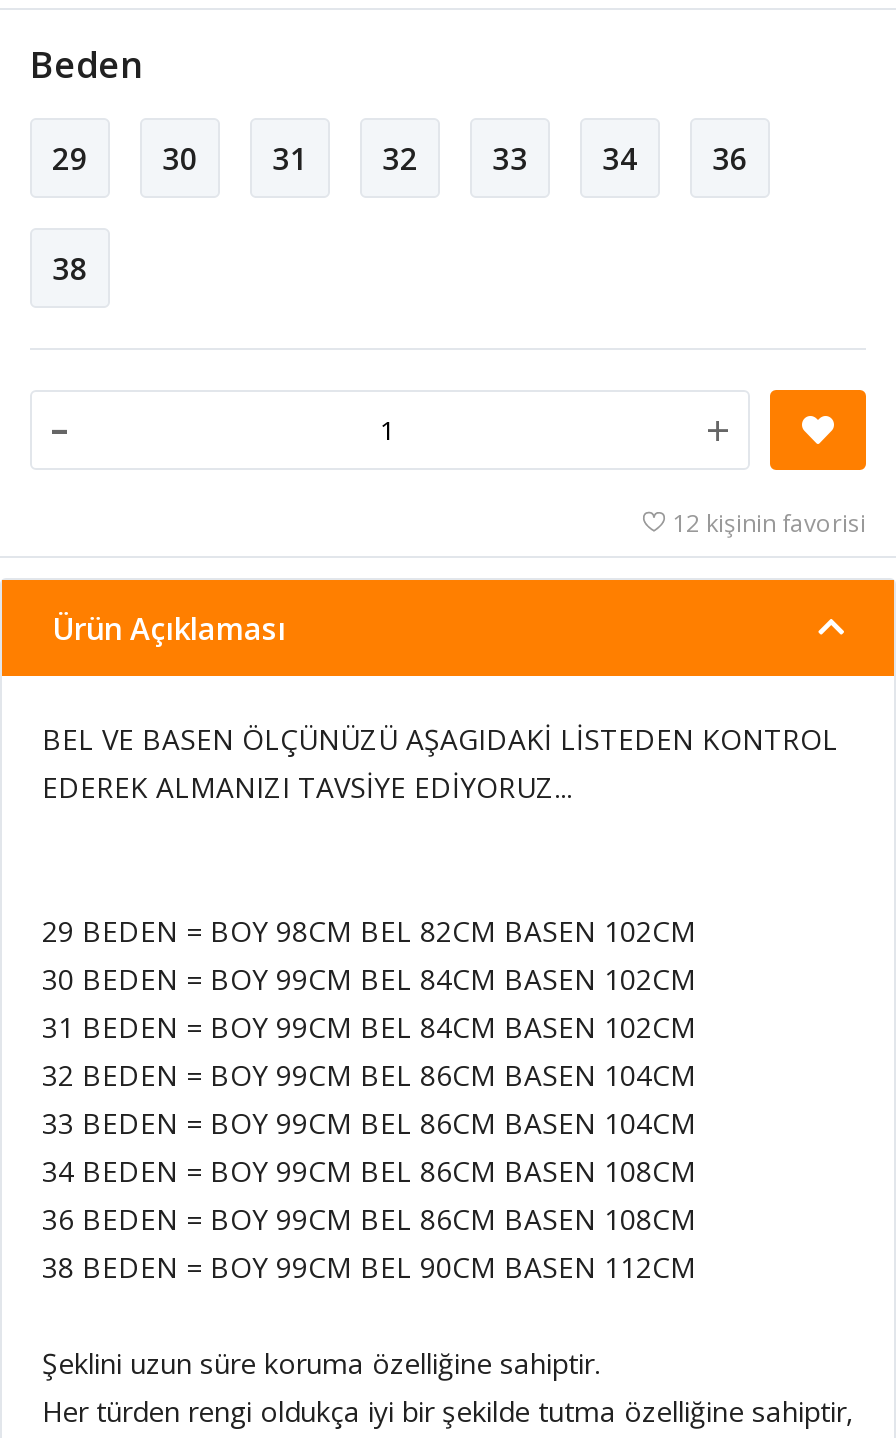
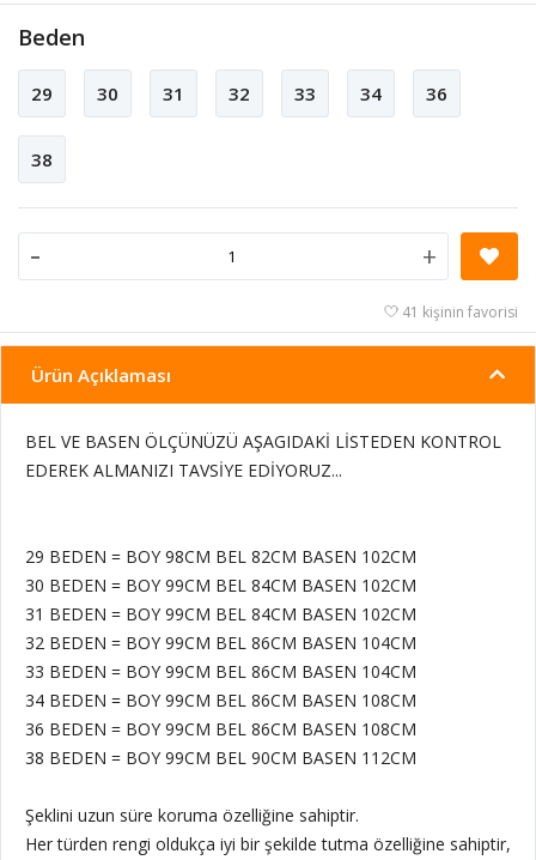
[672,507,866,541] 12 kişinin favorisi -> [402,302,518,323] 41 kişinin favorisi

